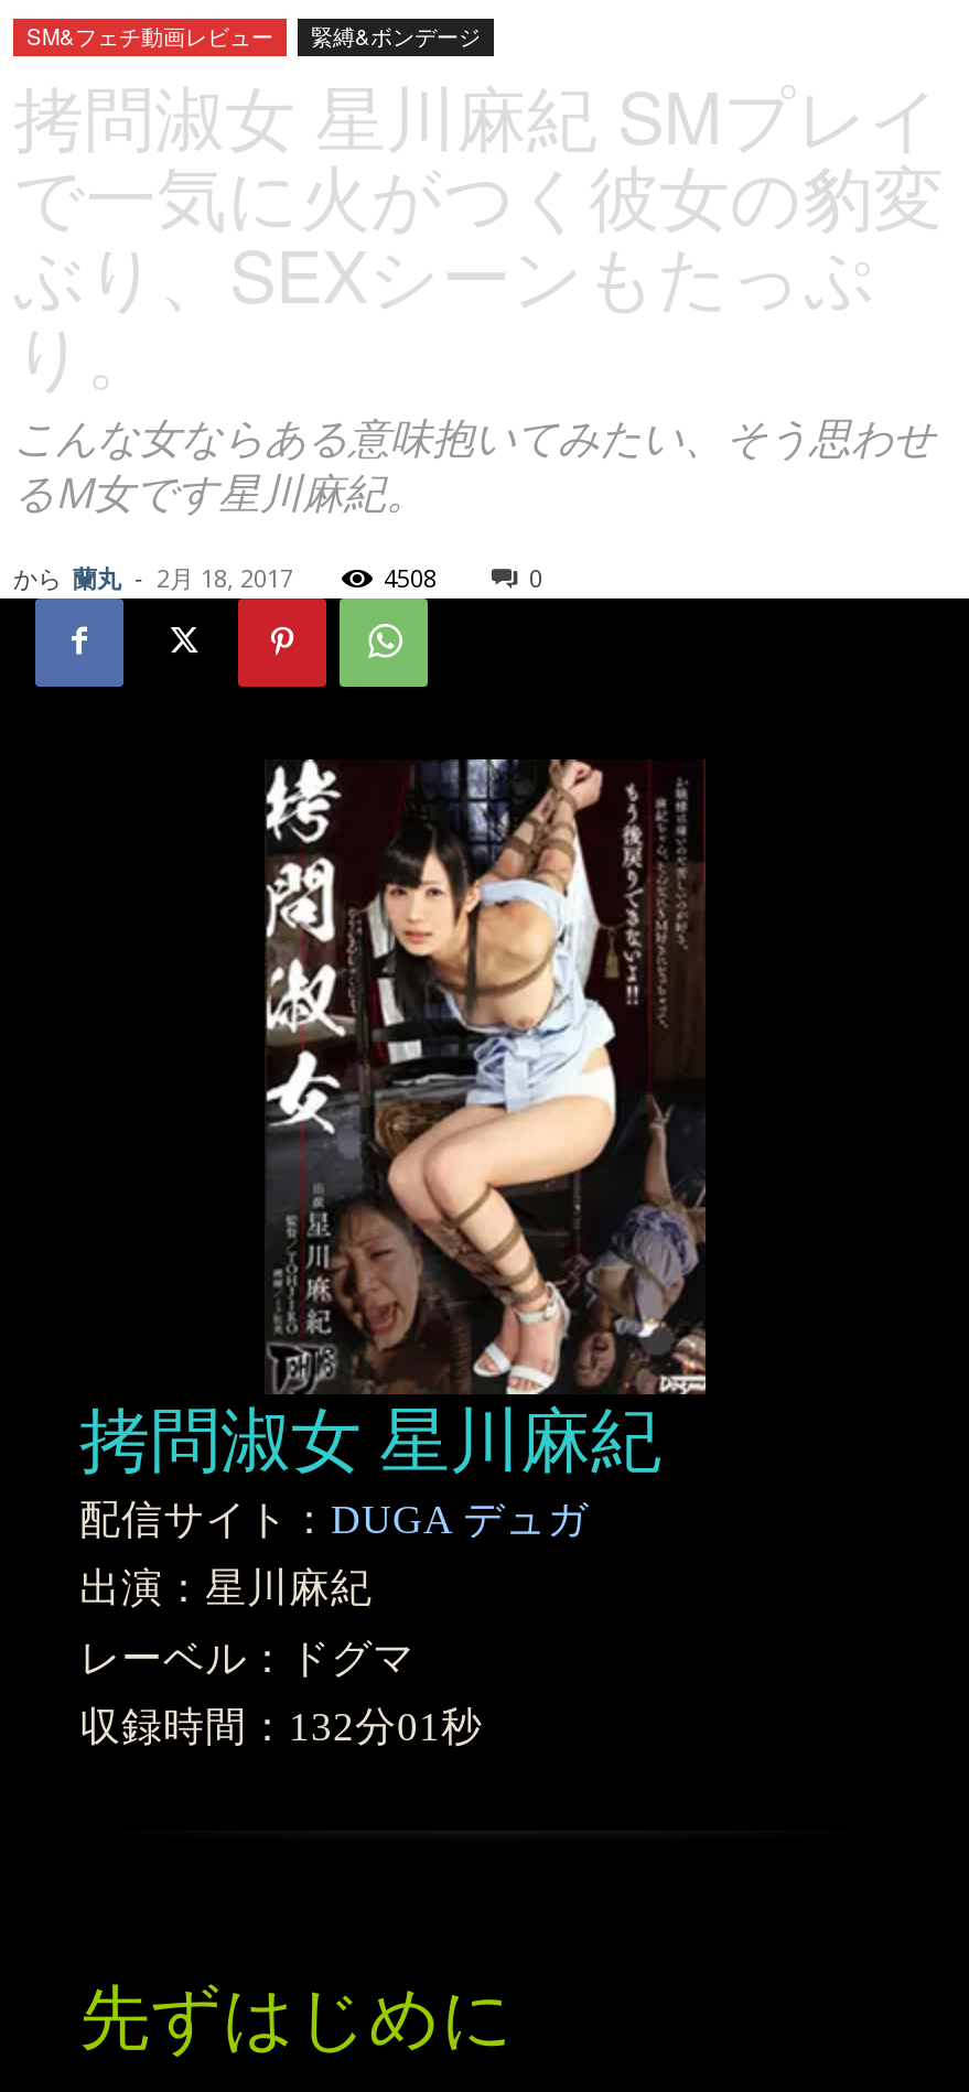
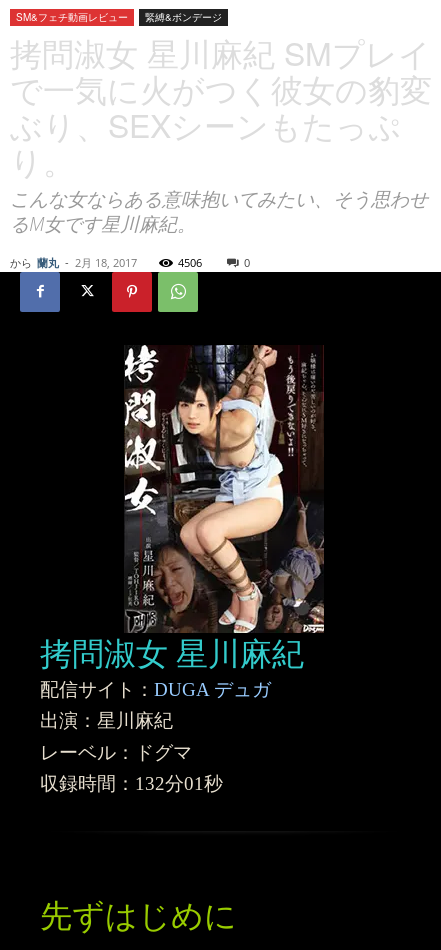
[384,561,437,594] 4508 -> [178,255,202,270] 4506

